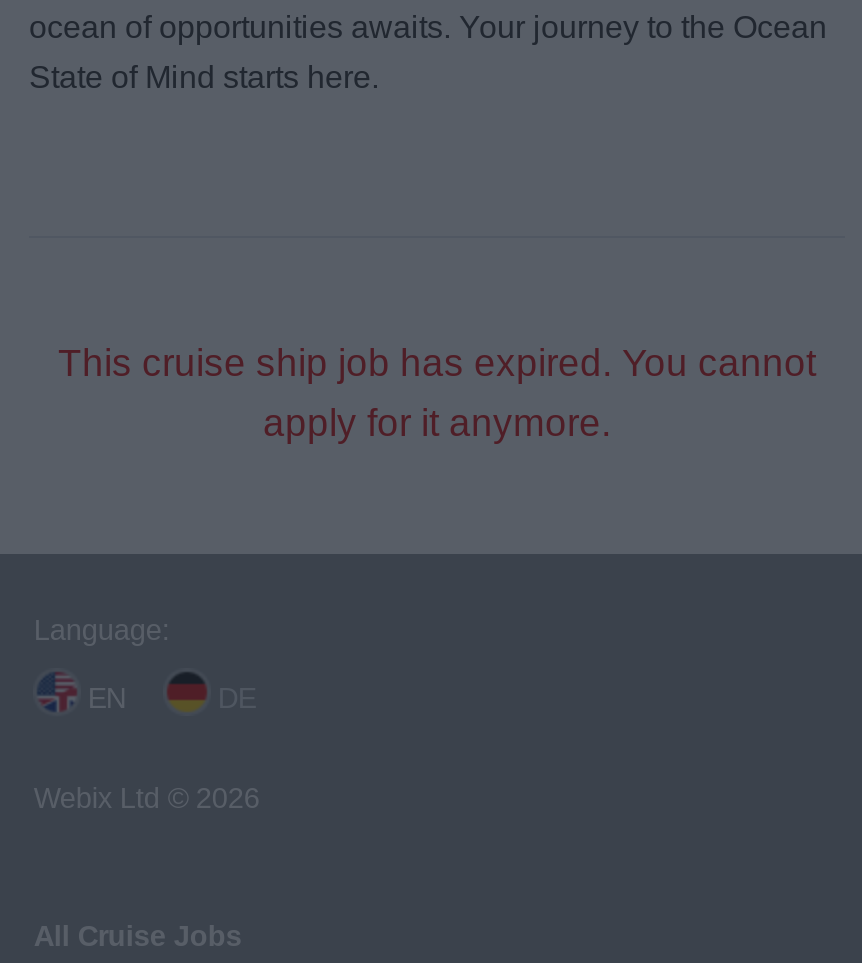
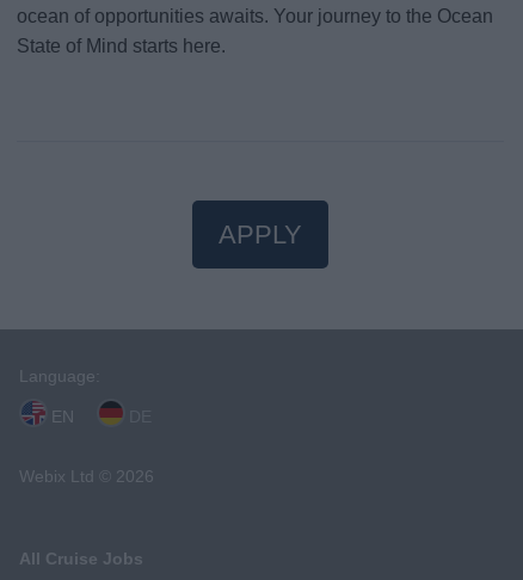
[58,342,816,444] This cruise ship job has expired. You cannot | apply for it anymore. -> [219,220,302,250] APPLY

